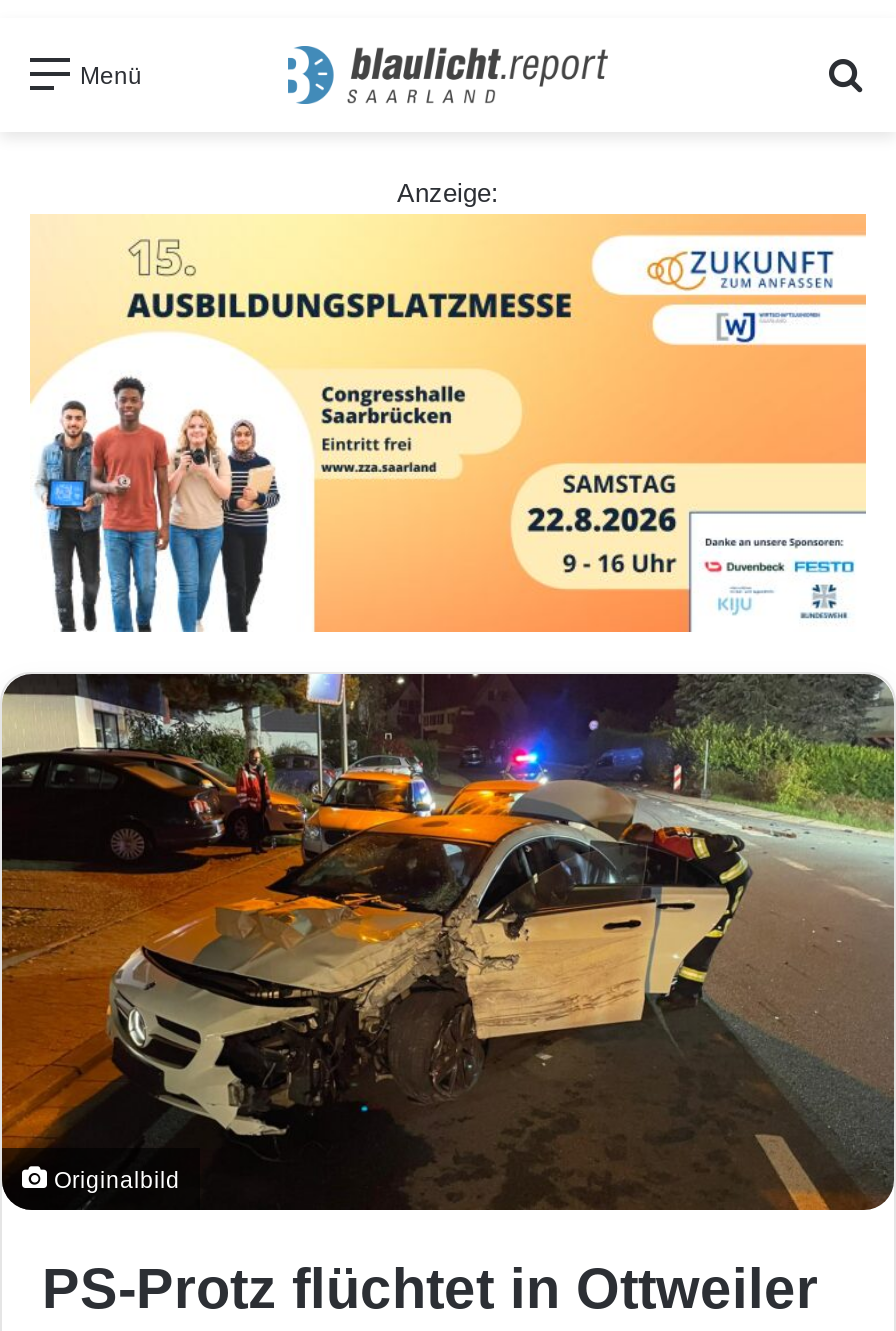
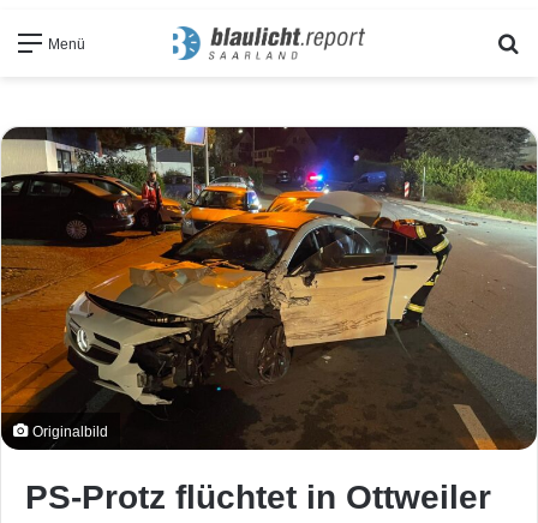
[397,177,499,207] Anzeige: -> none
[30,214,868,634] [image] -> none

